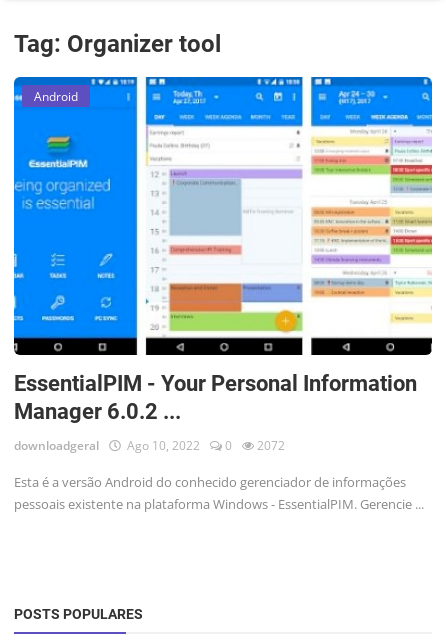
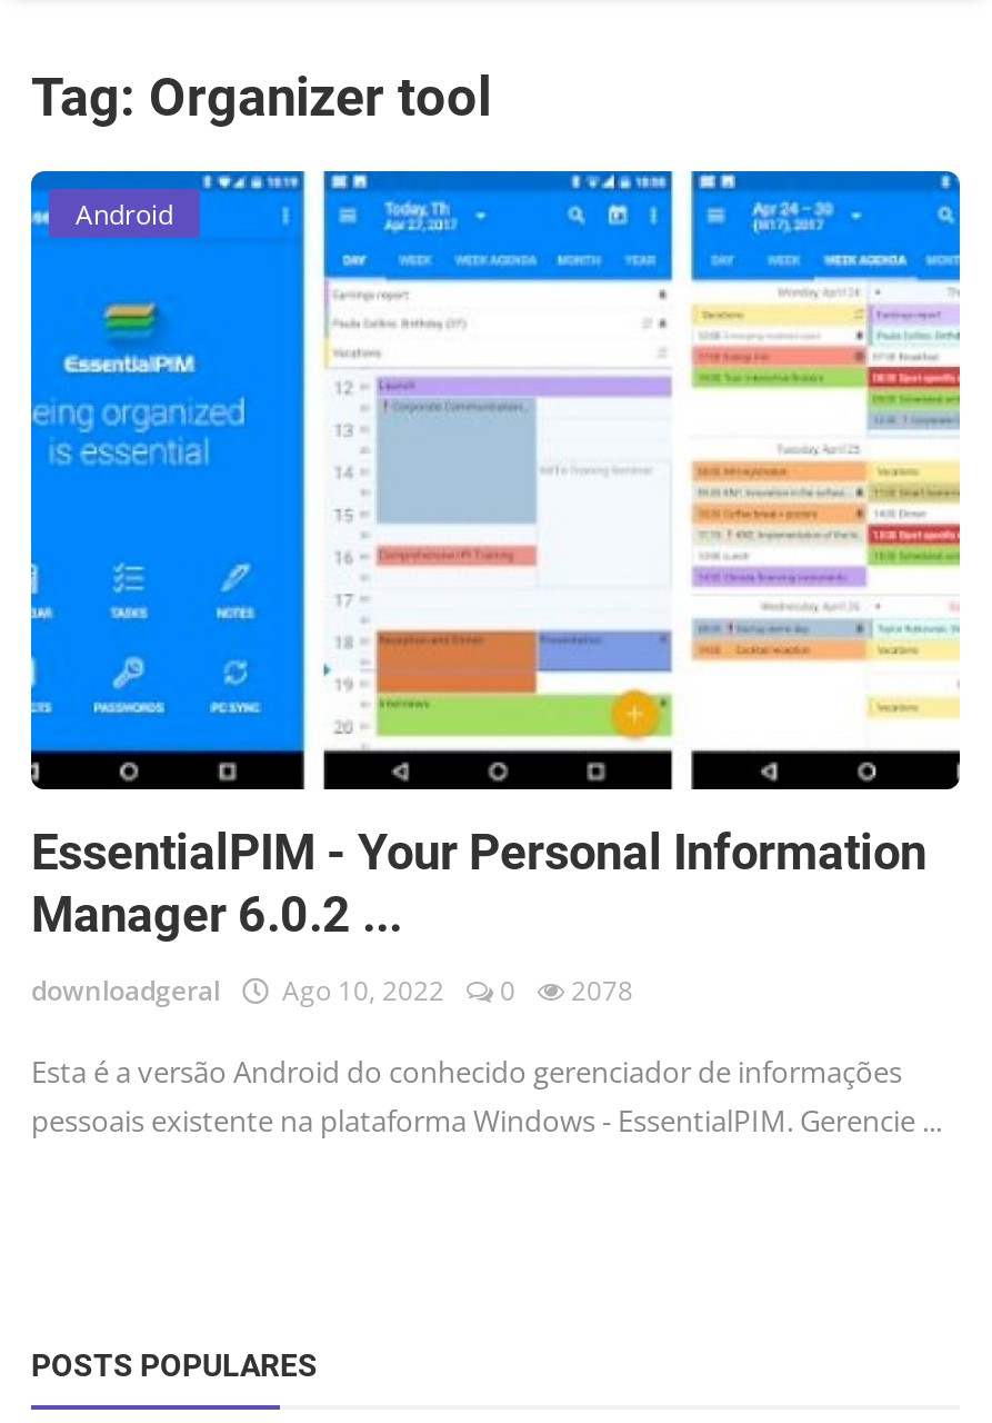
[14,437,285,454] downloadgeral Ago 10, 2022 0 2072 -> [31,973,633,1010] downloadgeral Ago 10, 2022 0 2078

